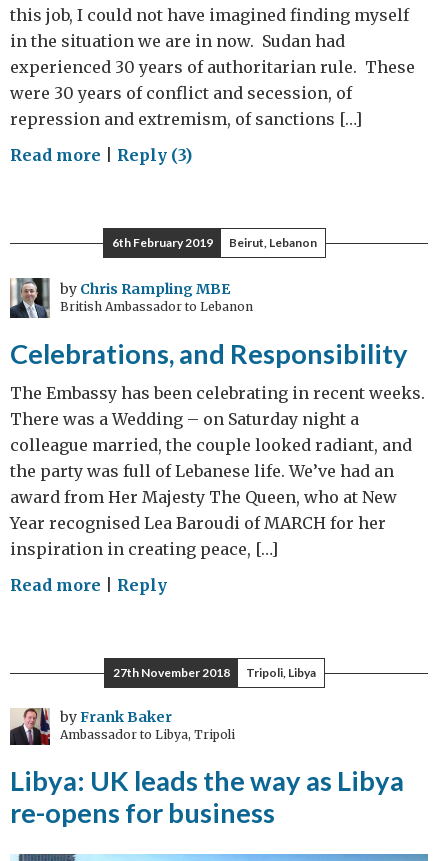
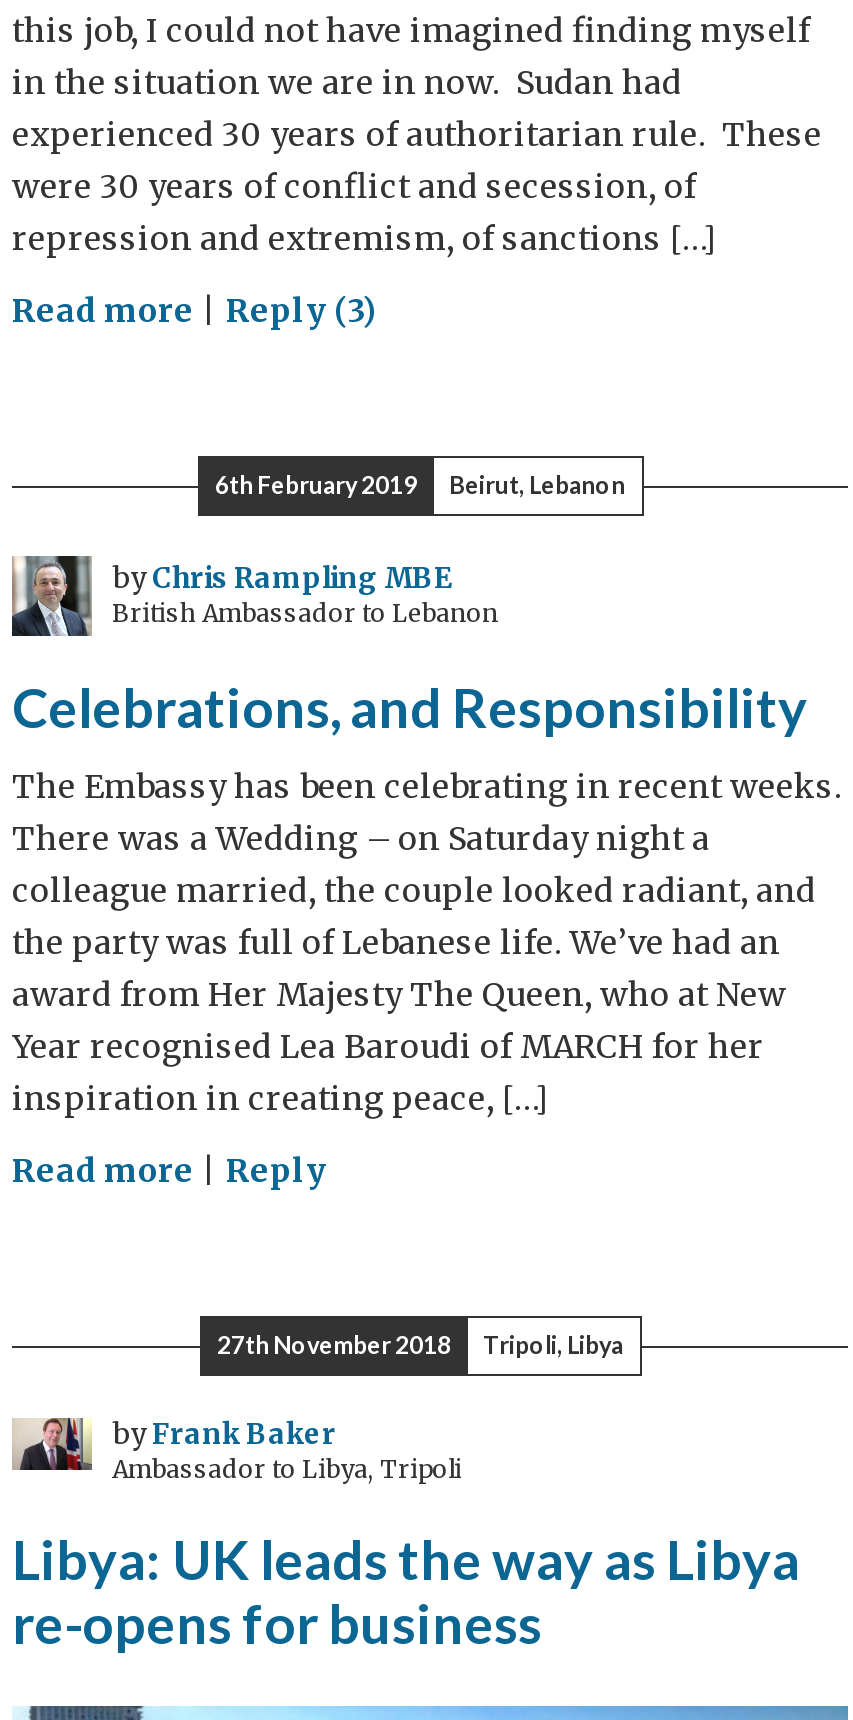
[9,707,51,746] [image] -> [12,1418,92,1488] [image]

